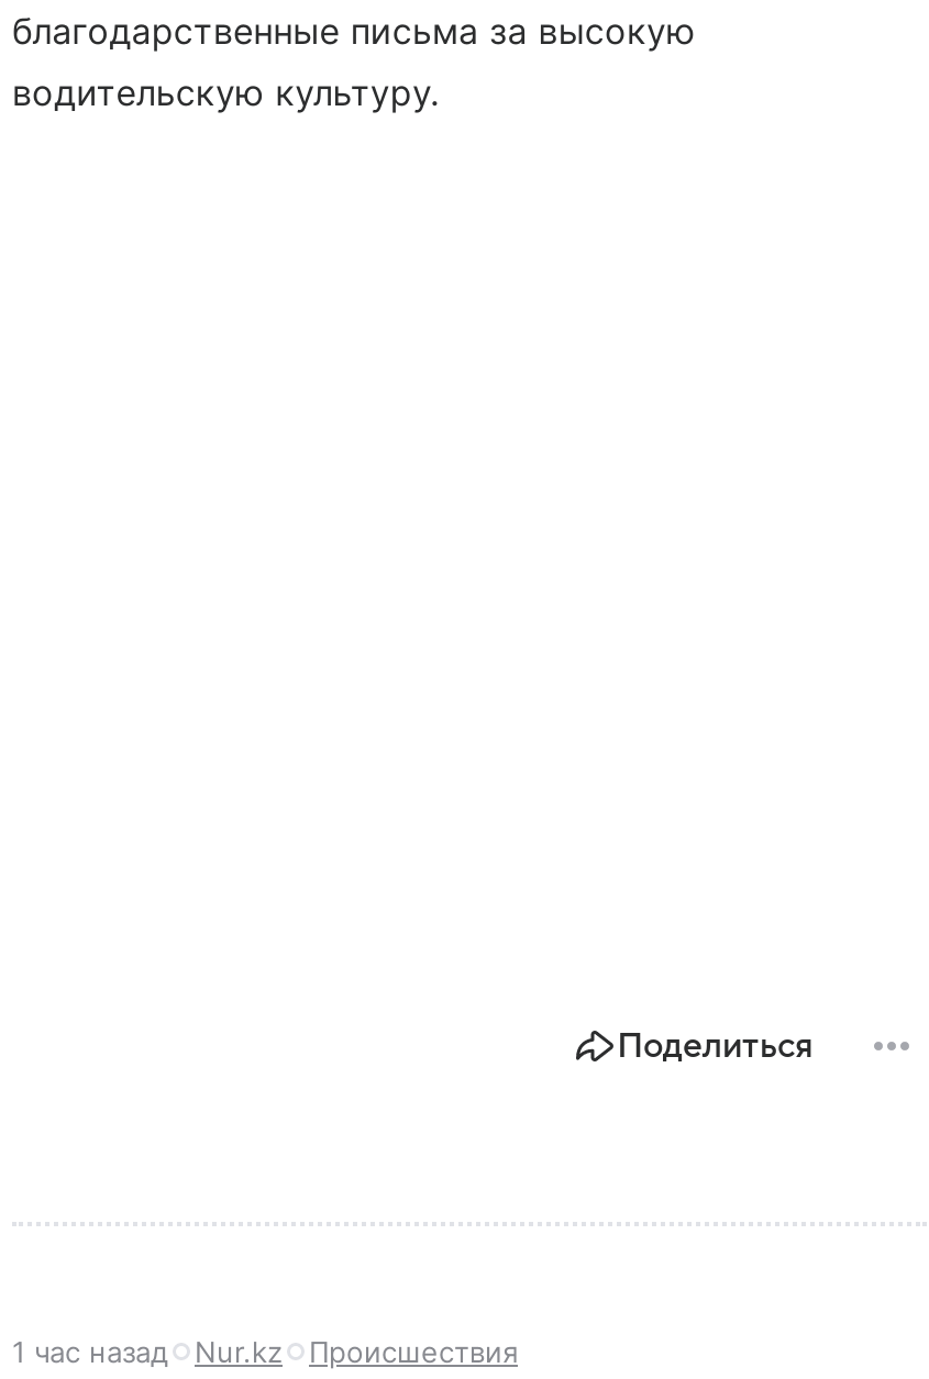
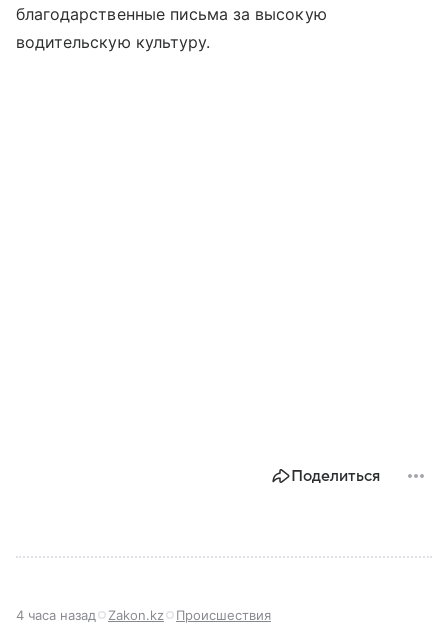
[12,1334,283,1369] 1 час назад | Nur.kz -> [16,607,164,623] 4 часа назад | Zakon.kz

